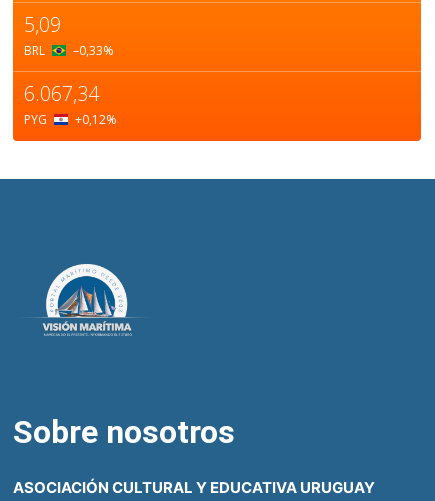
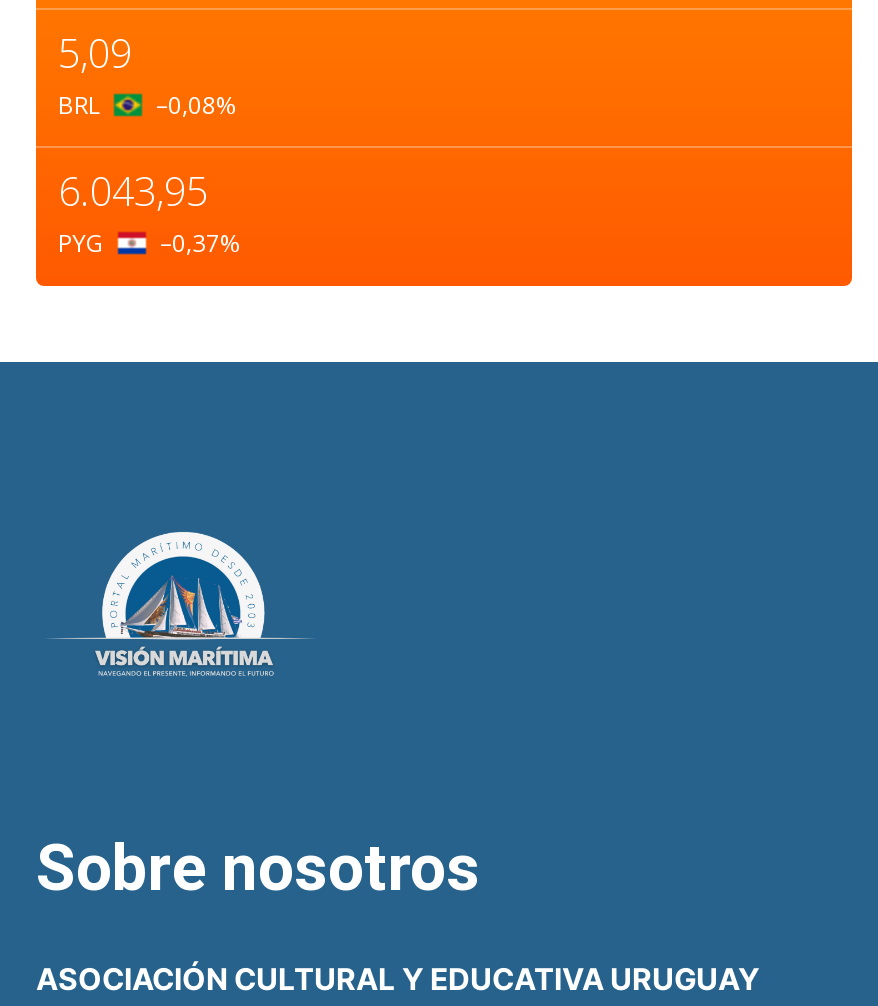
[24,42,114,59] BRL –0,33% -> [58,87,238,121] BRL –0,08%
[24,80,99,107] 6.067,34 -> [58,165,208,219] 6.043,95
[24,111,117,128] PYG +0,12% -> [58,227,242,261] PYG –0,37%

